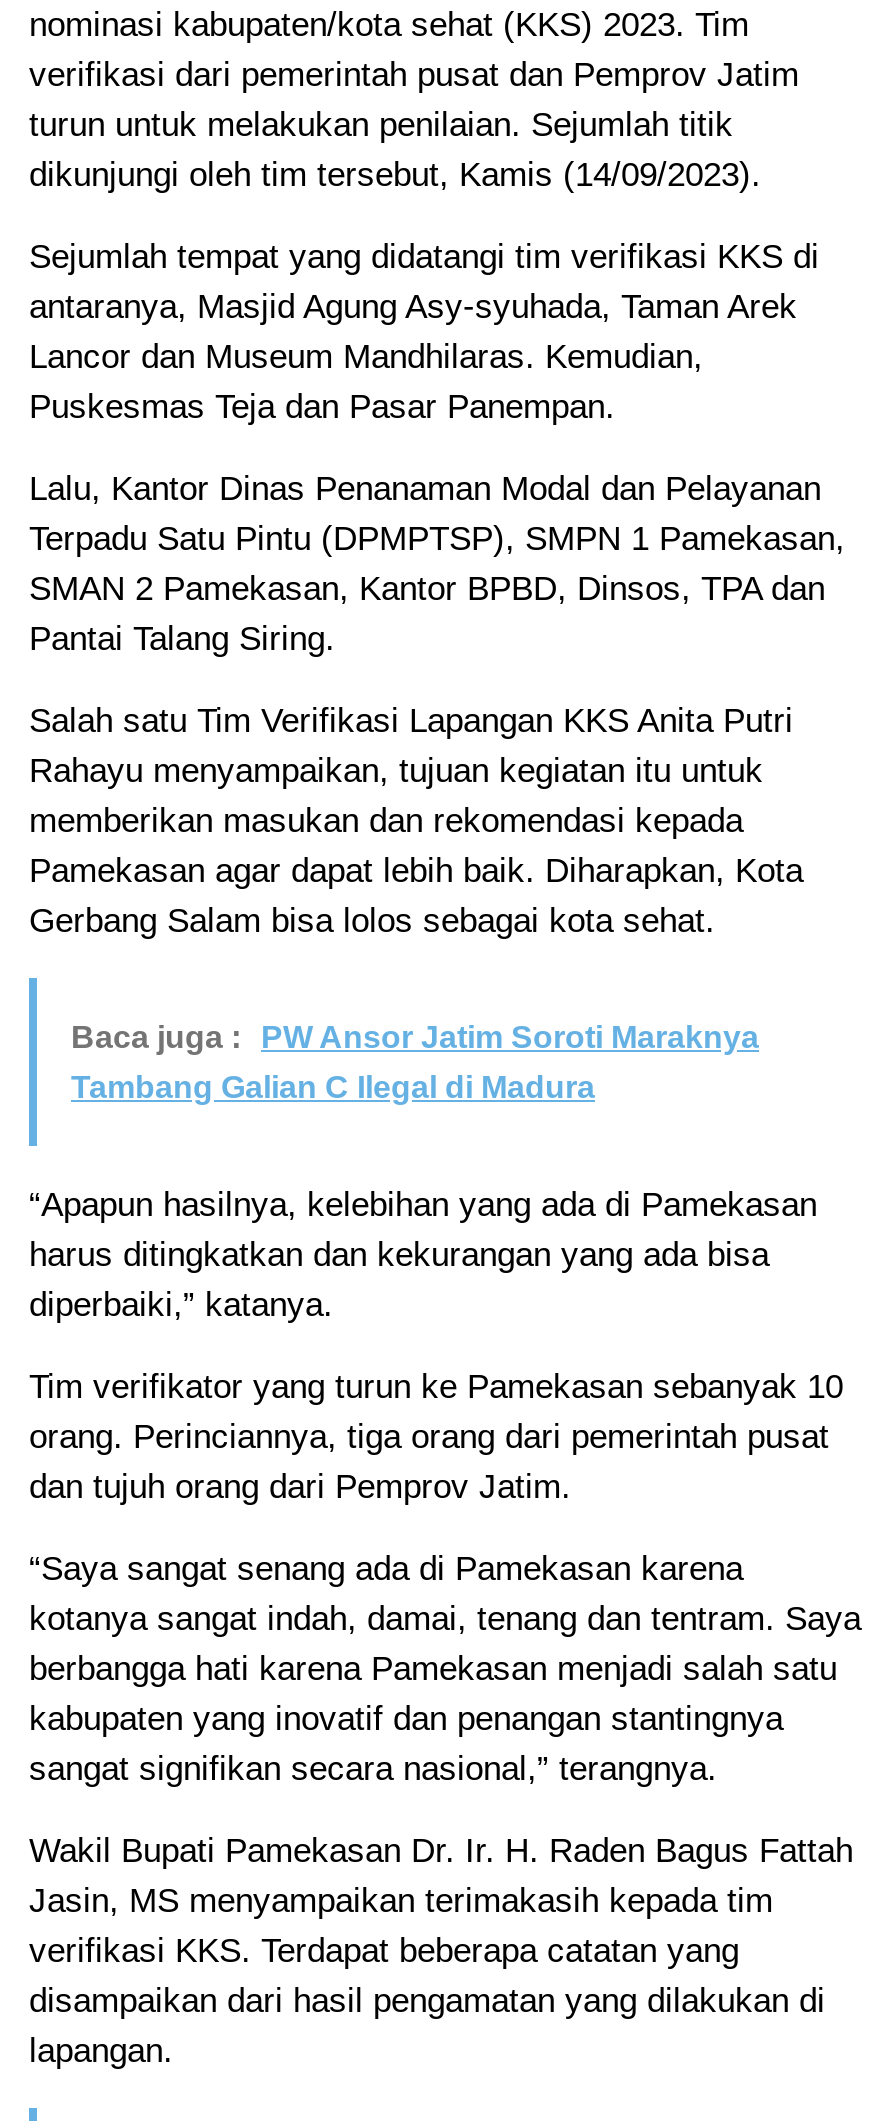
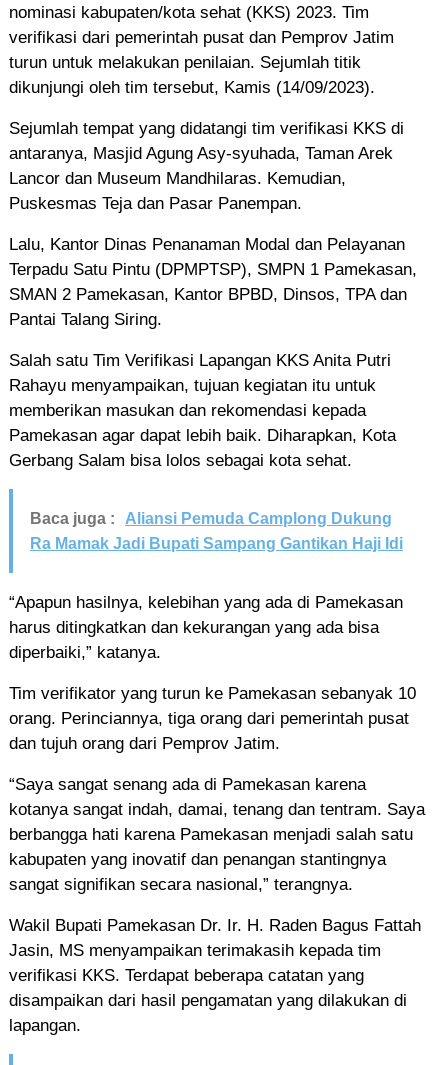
[71,1020,759,1054] Baca juga : PW Ansor Jatim Soroti Maraknya -> [30,510,392,527] Baca juga : Aliansi Pemuda Camplong Dukung
[71,1070,595,1104] Tambang Galian C Ilegal di Madura -> [30,535,403,552] Ra Mamak Jadi Bupati Sampang Gantikan Haji Idi

